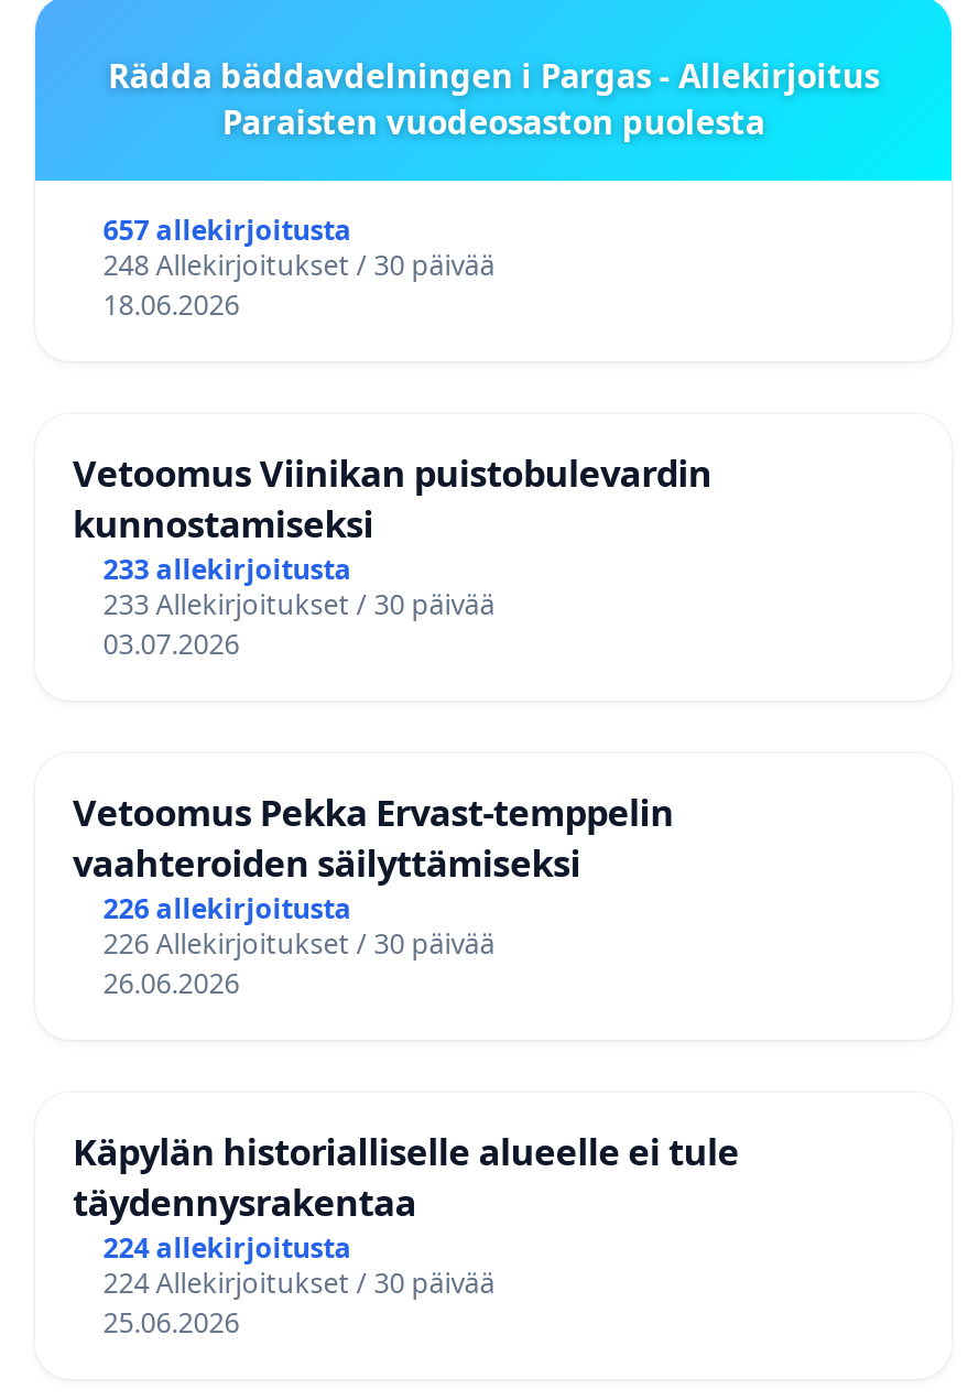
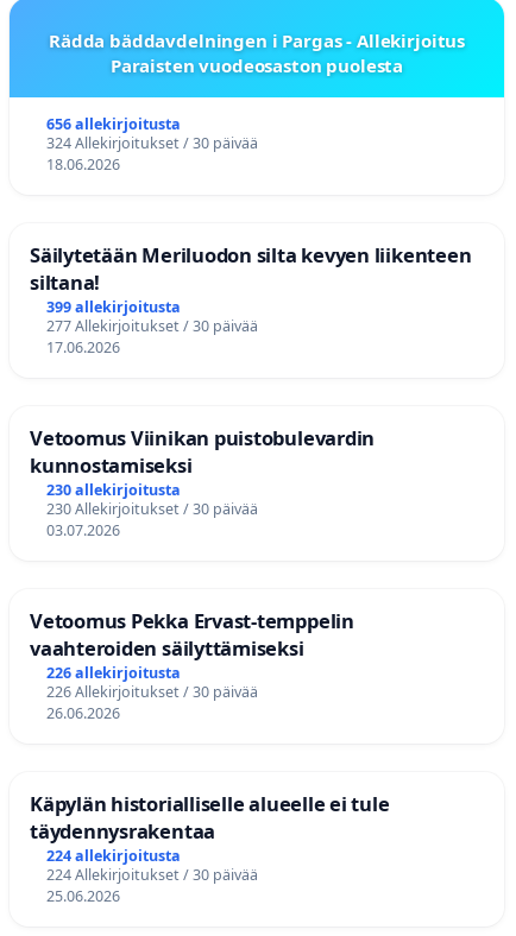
[103,213,352,250] 657 allekirjoitusta -> [46,115,180,135] 656 allekirjoitusta
[103,248,495,285] 248 Allekirjoitukset / 30 päivää -> [46,134,258,154] 324 Allekirjoitukset / 30 päivää
none -> [30,242,471,358] Säilytetään Meriluodon silta kevyen liikenteen | siltana! | 399 allekirjoitusta | 277 Allekirjoitukset / 30 päivää | 17.06.2026
[103,551,352,589] 233 allekirjoitusta -> [46,480,180,500] 230 allekirjoitusta
[103,587,495,624] 233 Allekirjoitukset / 30 päivää -> [46,499,258,519] 230 Allekirjoitukset / 30 päivää

